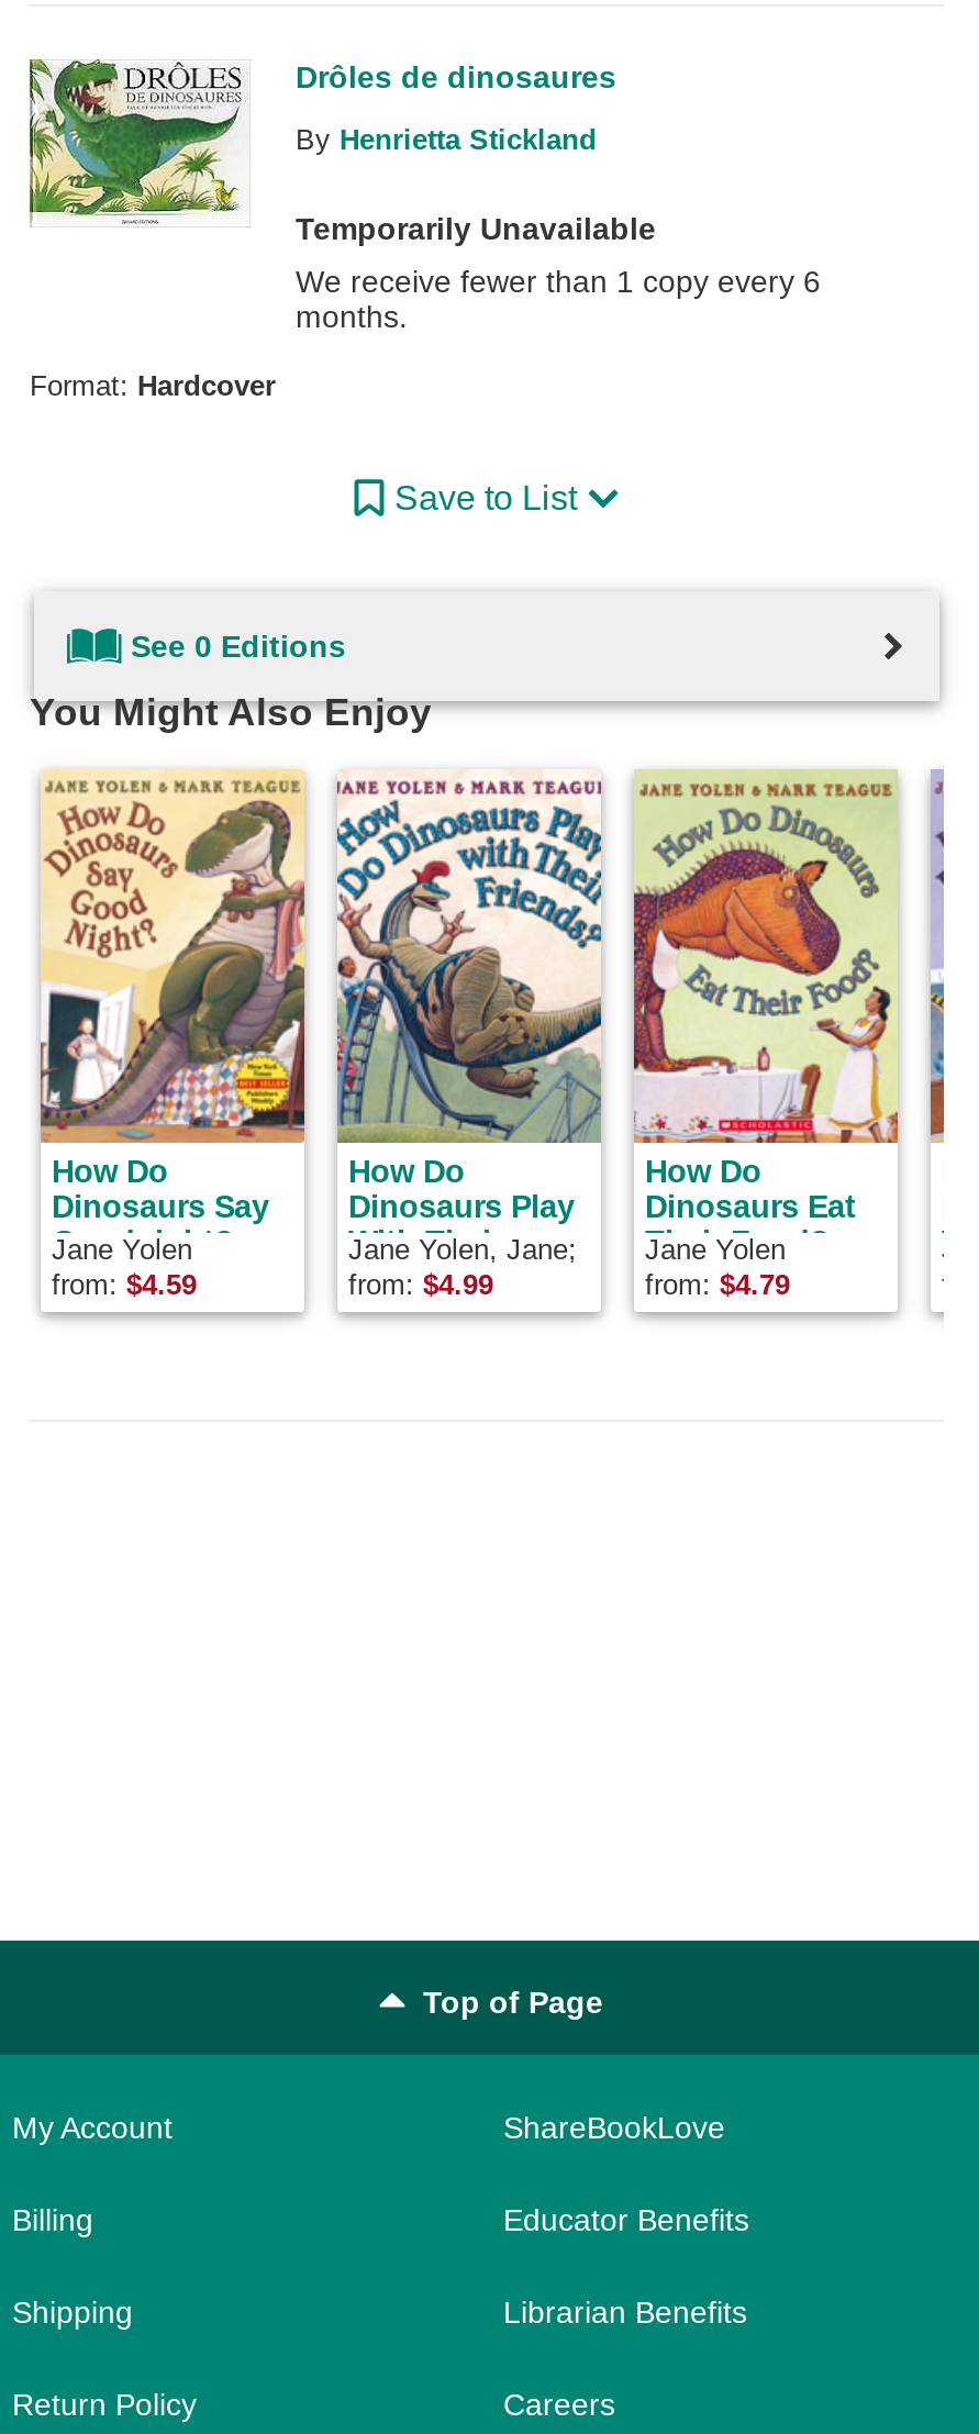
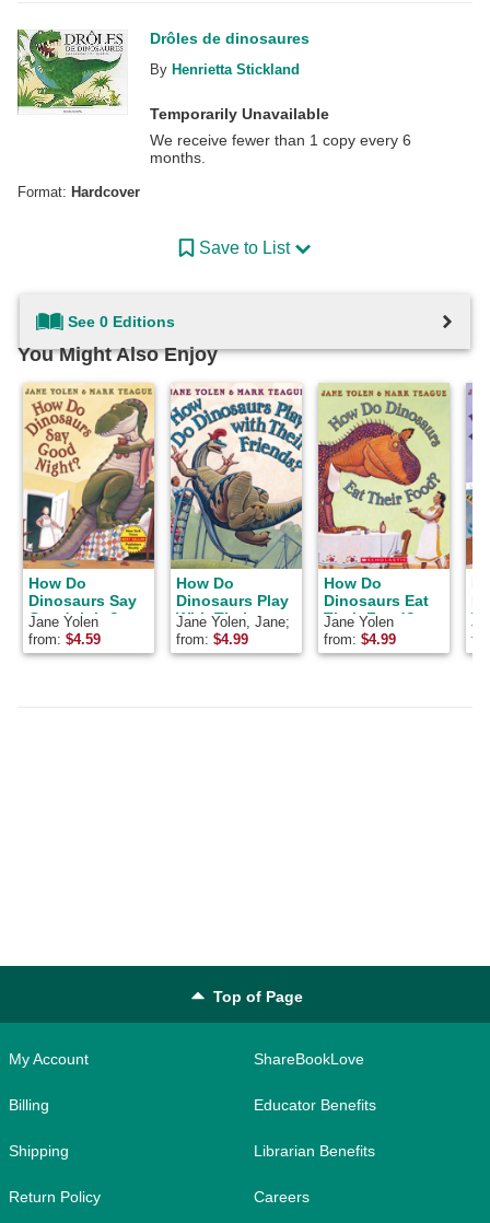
[645,1268,790,1301] from: $4.79 -> [324,632,396,648] from: $4.99

